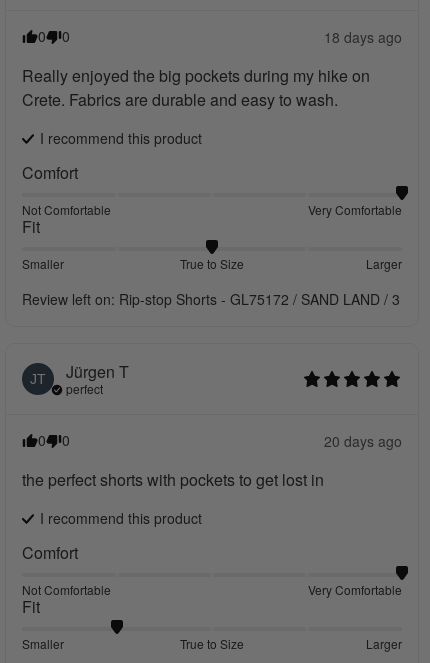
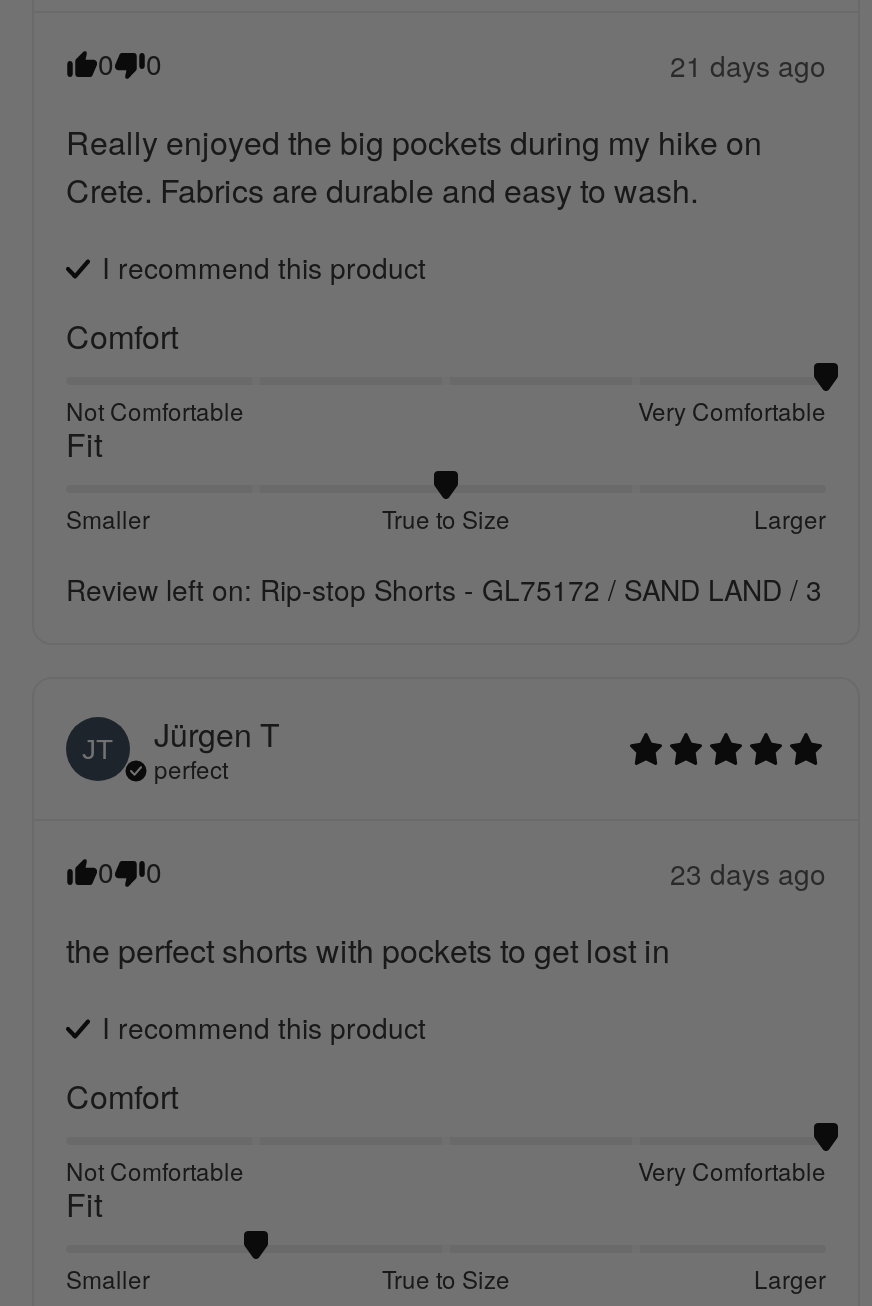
[324,27,402,47] 18 days ago -> [670,45,826,85] 21 days ago
[324,431,402,451] 20 days ago -> [670,853,826,893] 23 days ago

